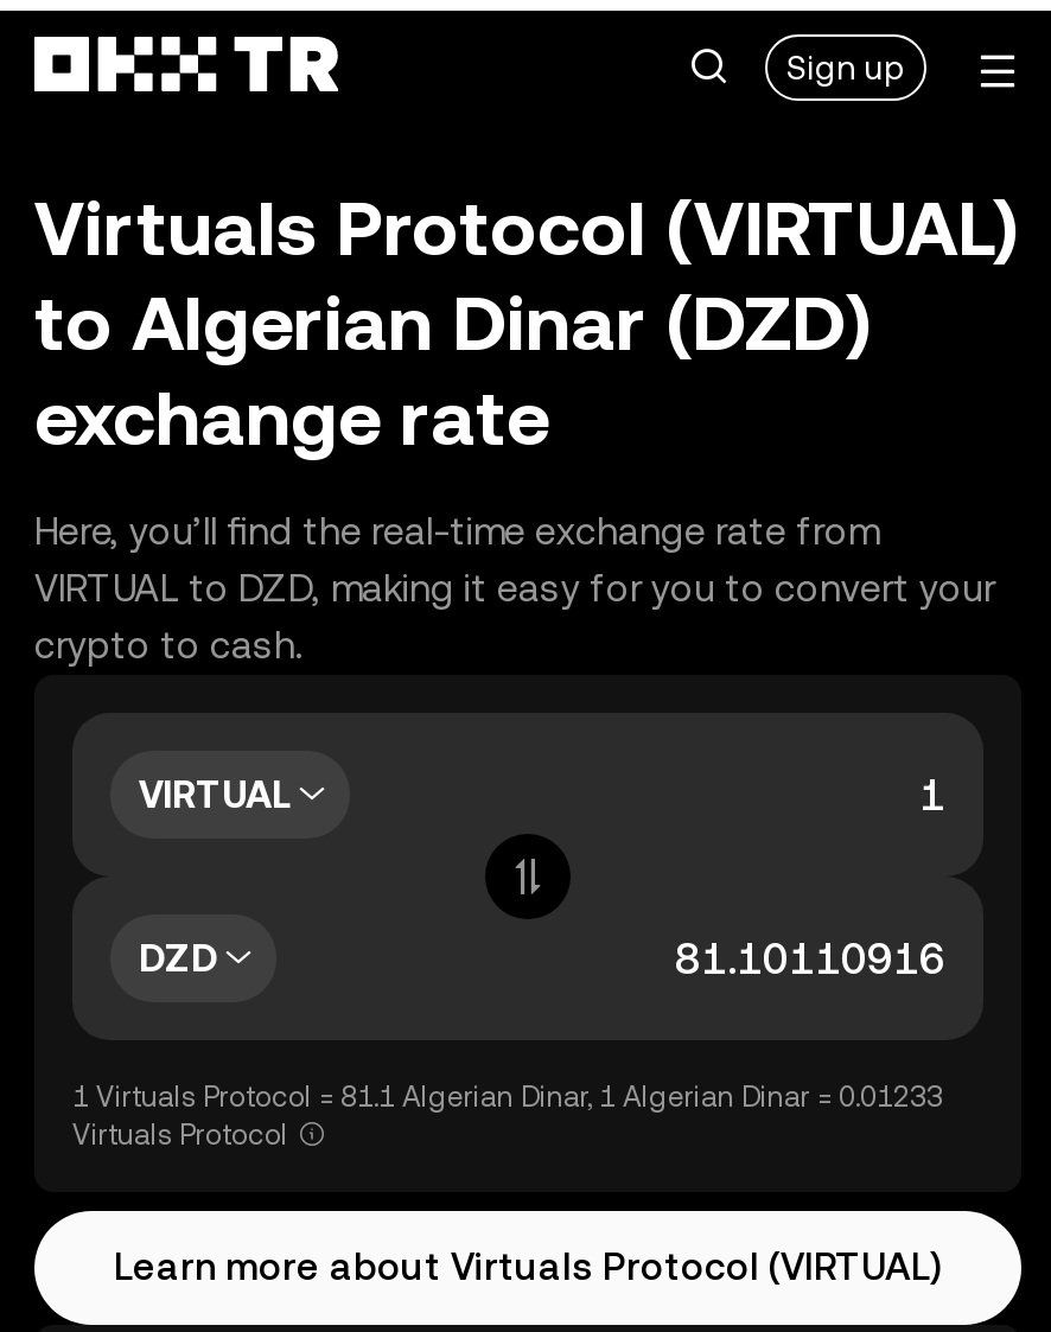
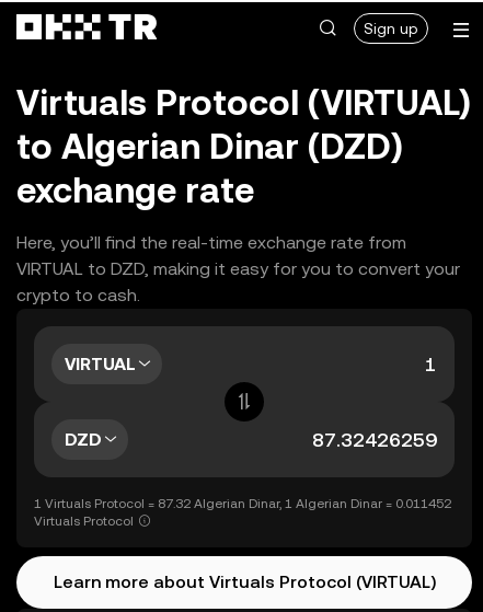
[72,1081,943,1114] 1 Virtuals Protocol = 81.1 Algerian Dinar, 1 Algerian Dinar = 0.01233 -> [34,496,451,511] 1 Virtuals Protocol = 87.32 Algerian Dinar, 1 Algerian Dinar = 0.011452

